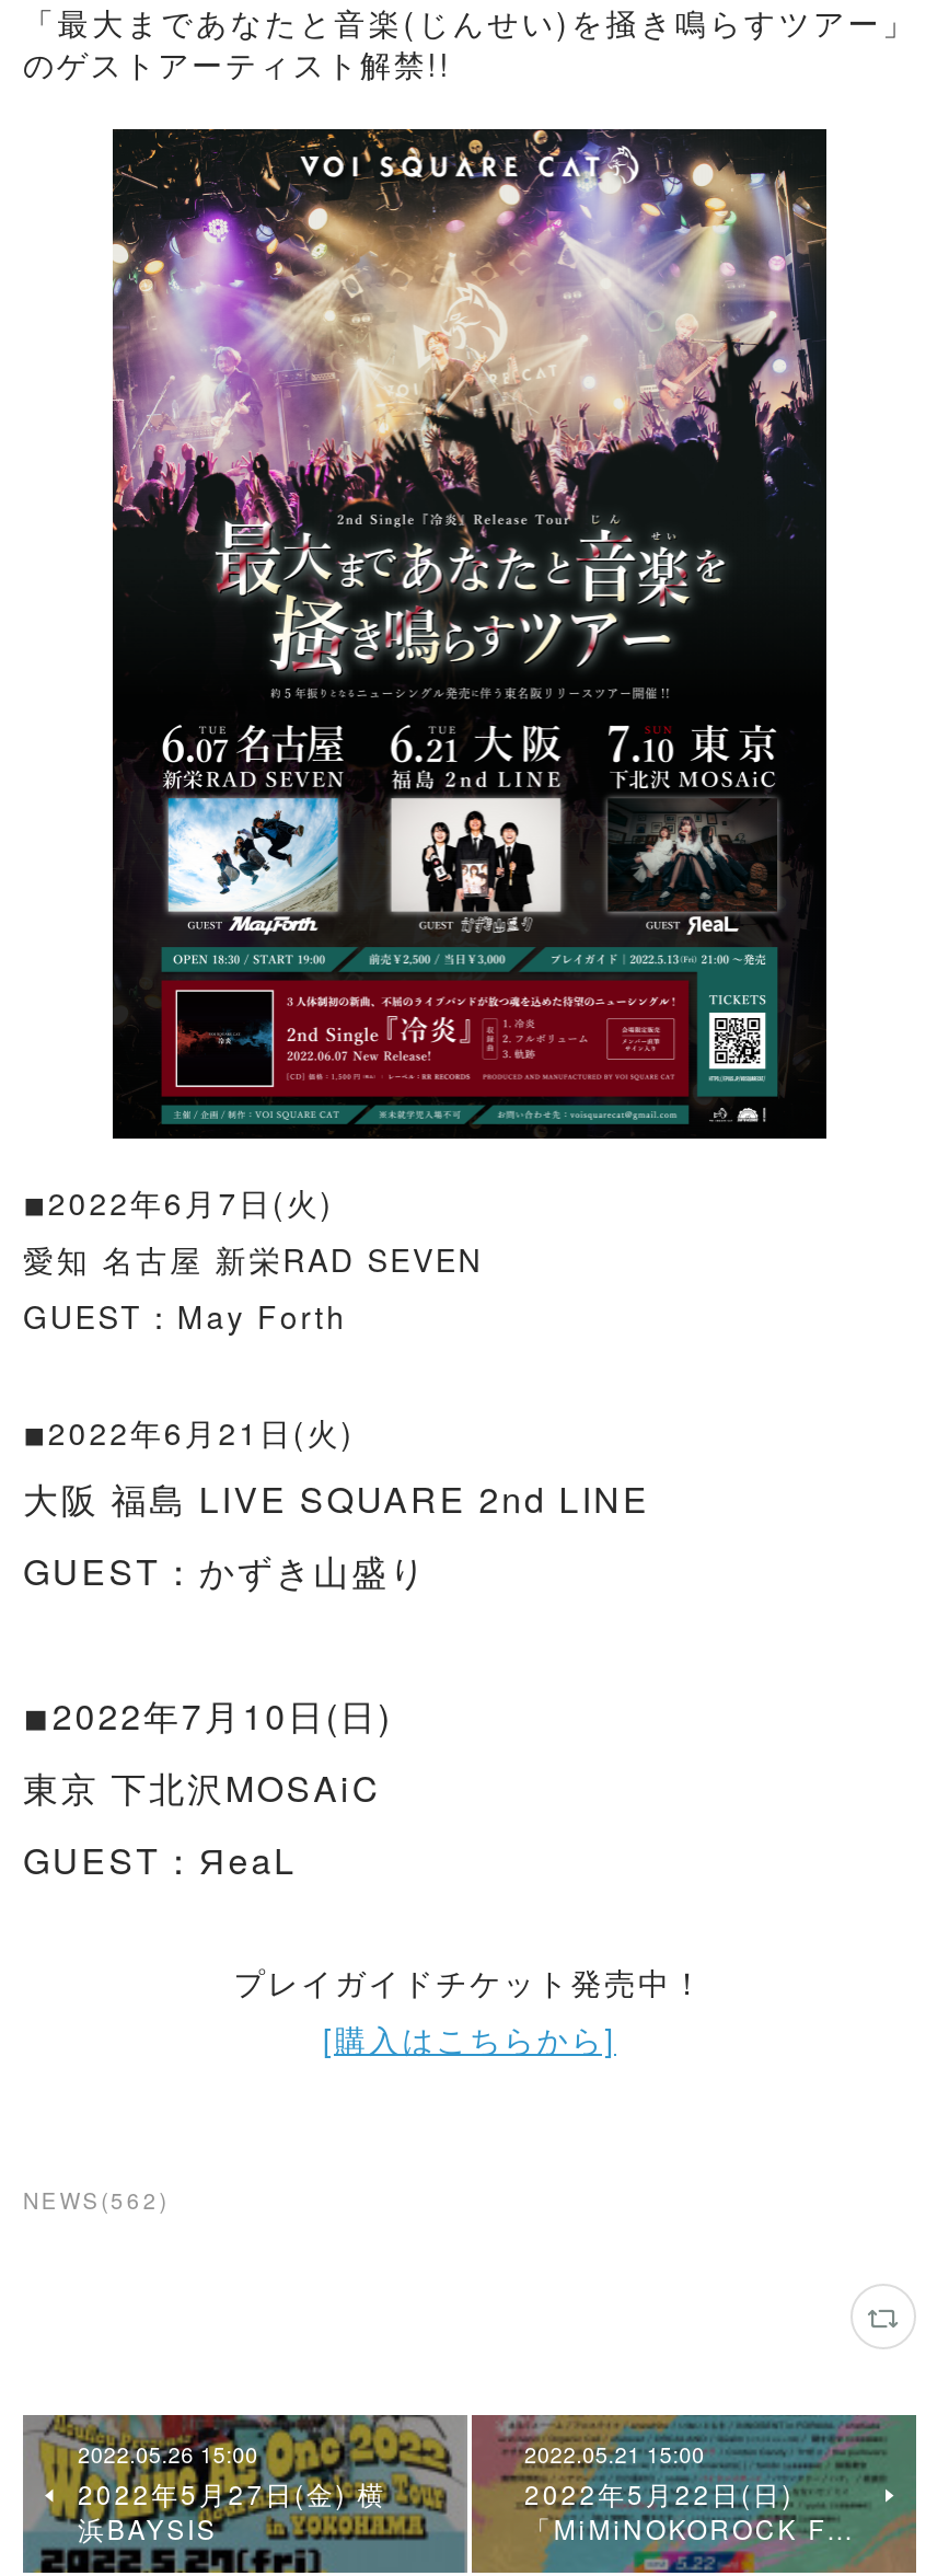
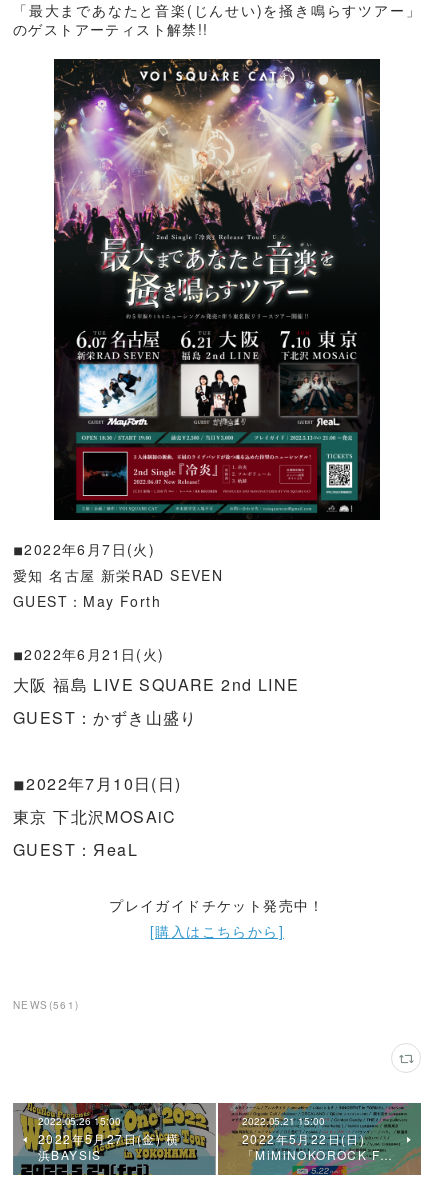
[23,2185,169,2215] NEWS (562) -> [13,998,80,1012] NEWS (561)

